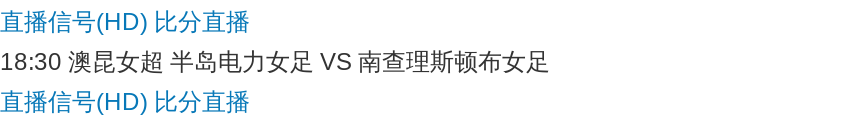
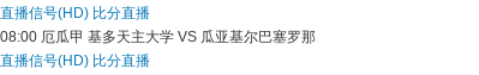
[0,48,550,76] 18:30 澳昆女超半岛电力女足 VS 南查理斯顿布女足 -> [0,29,316,45] 08:00 厄瓜甲基多天主大学 VS 瓜亚基尔巴塞罗那

